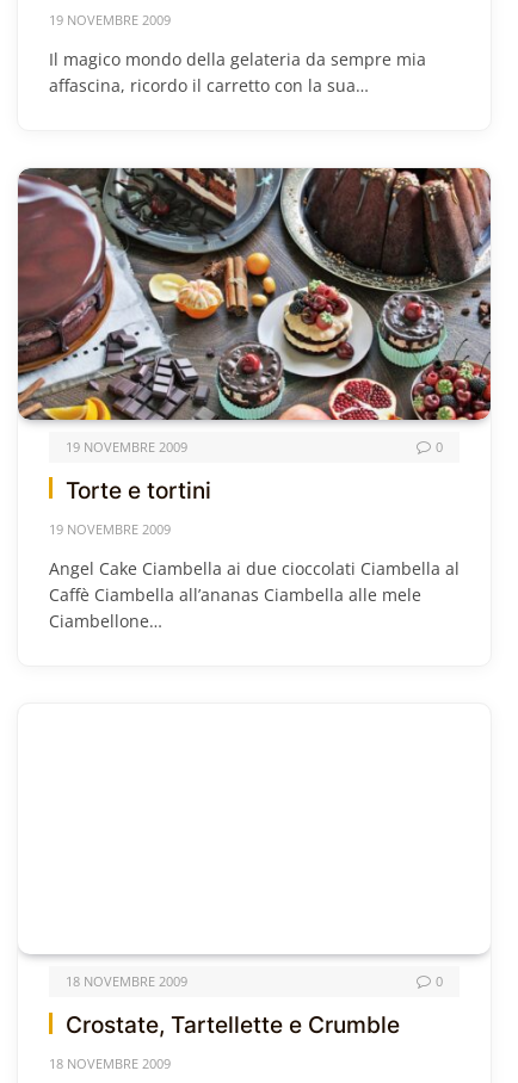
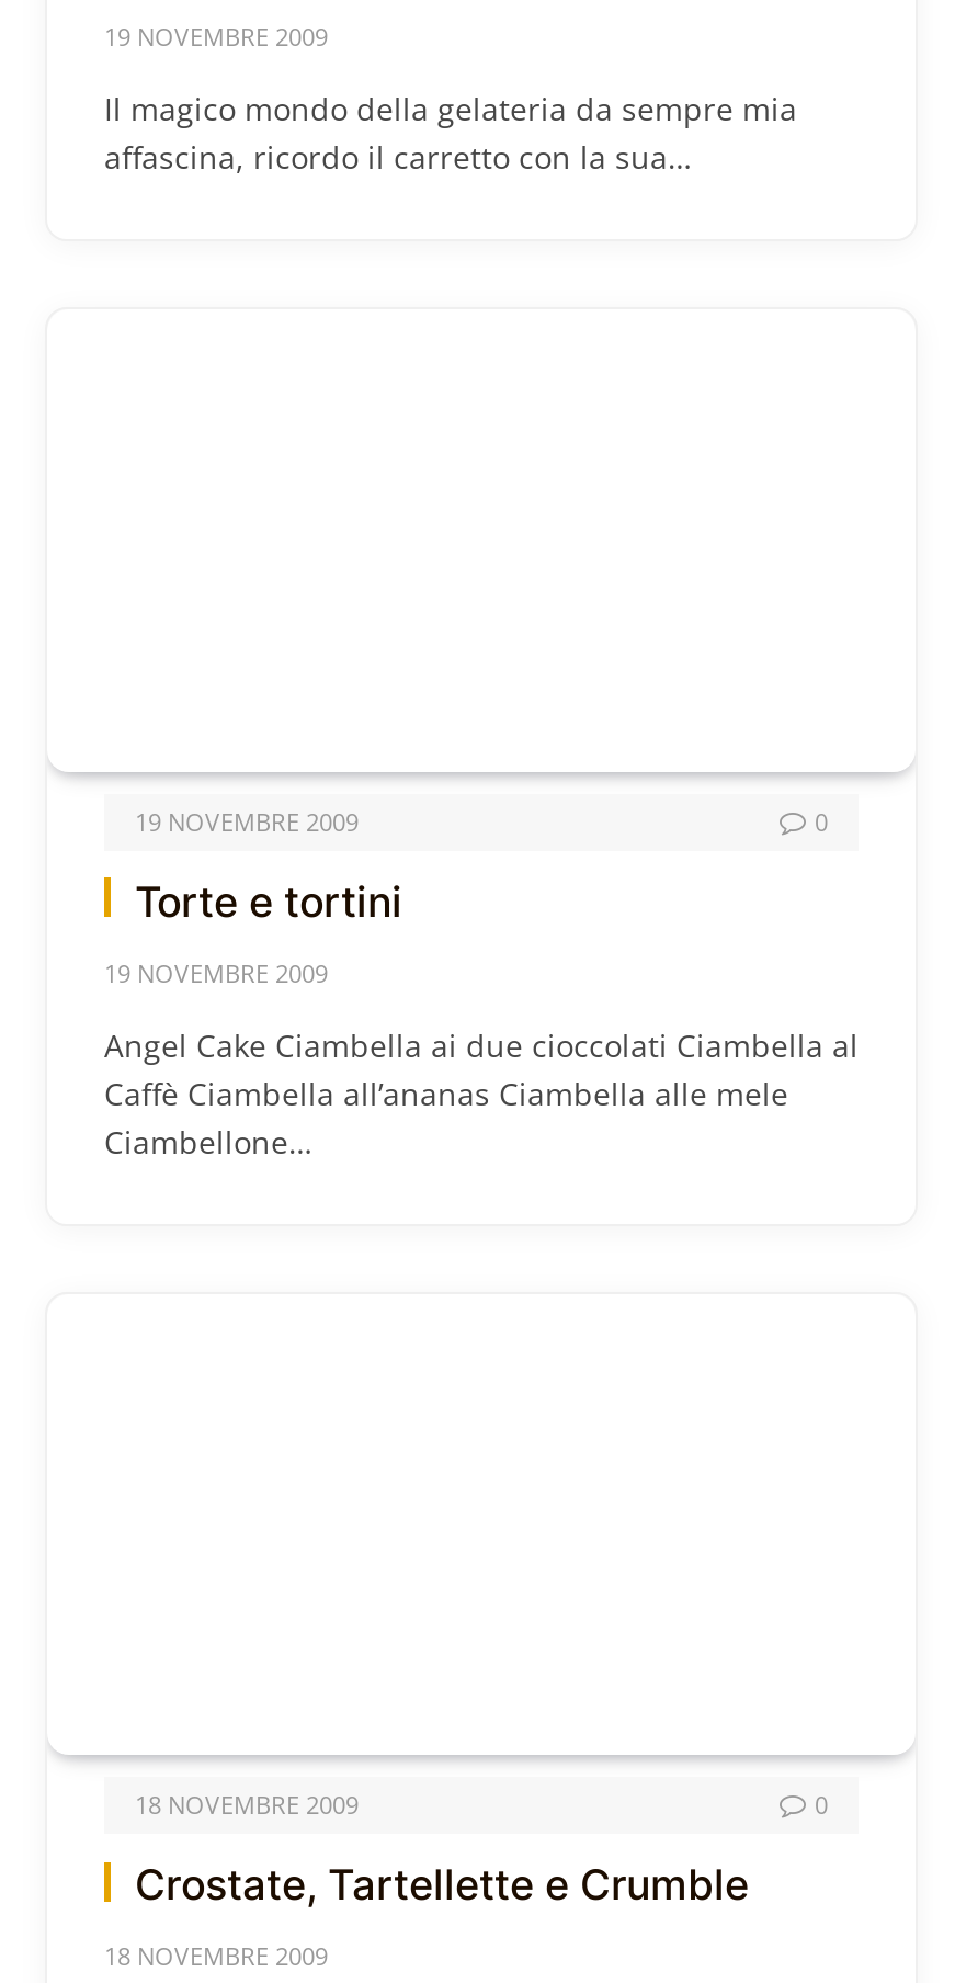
[17,167,492,421] [image] -> none

